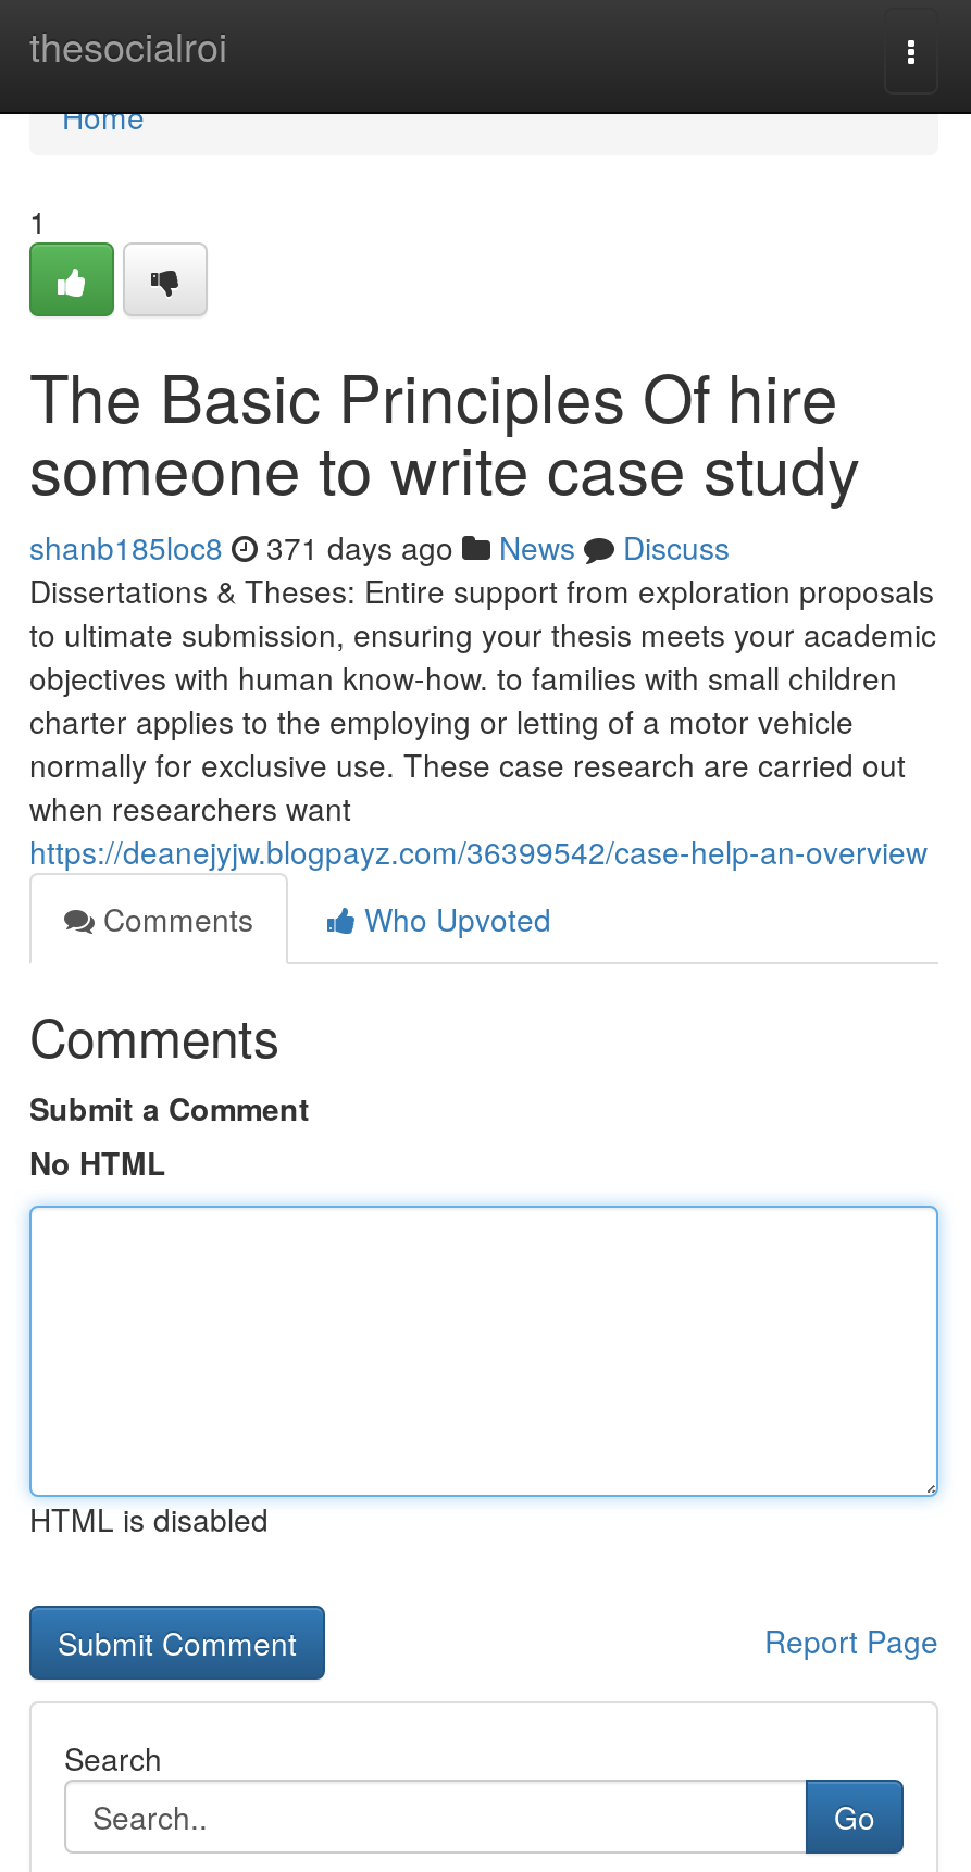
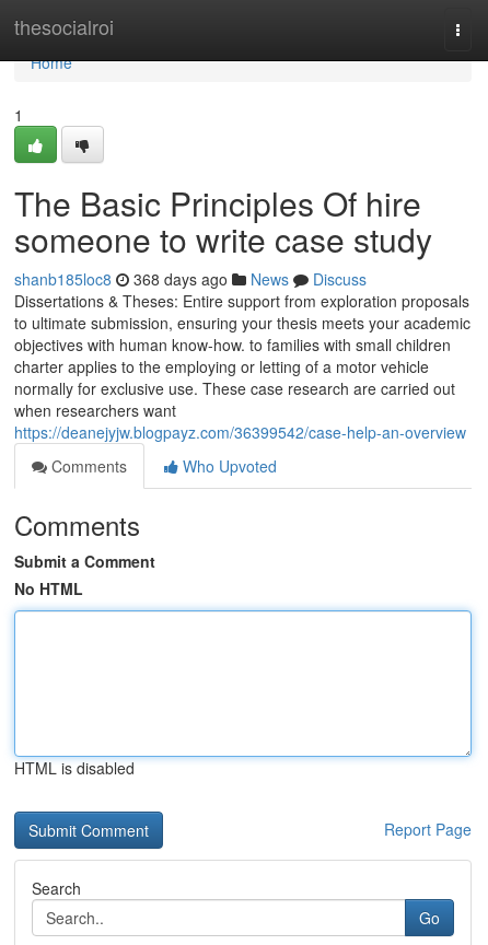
[29,525,730,569] shanb185loc8 371 days ago News Discuss -> [14,268,367,290] shanb185loc8 368 days ago News Discuss

